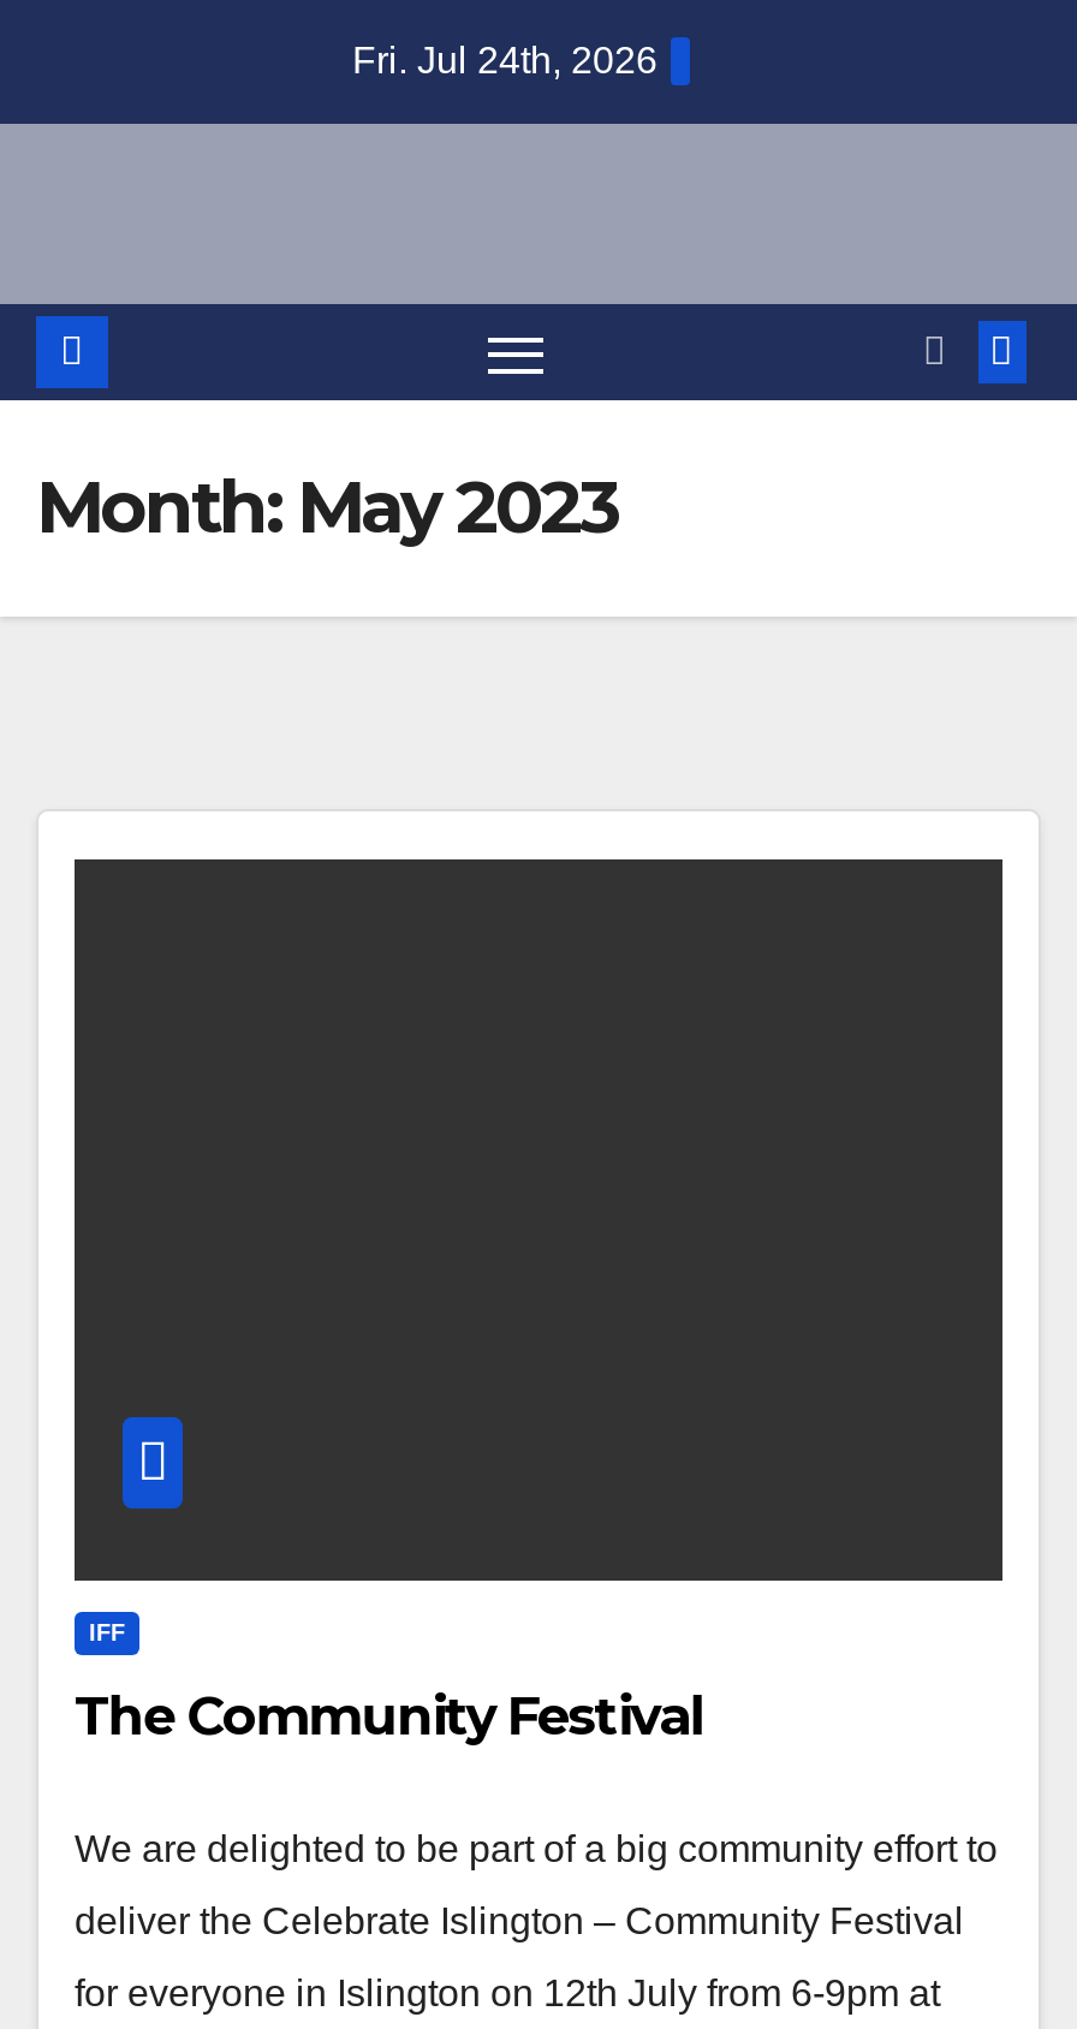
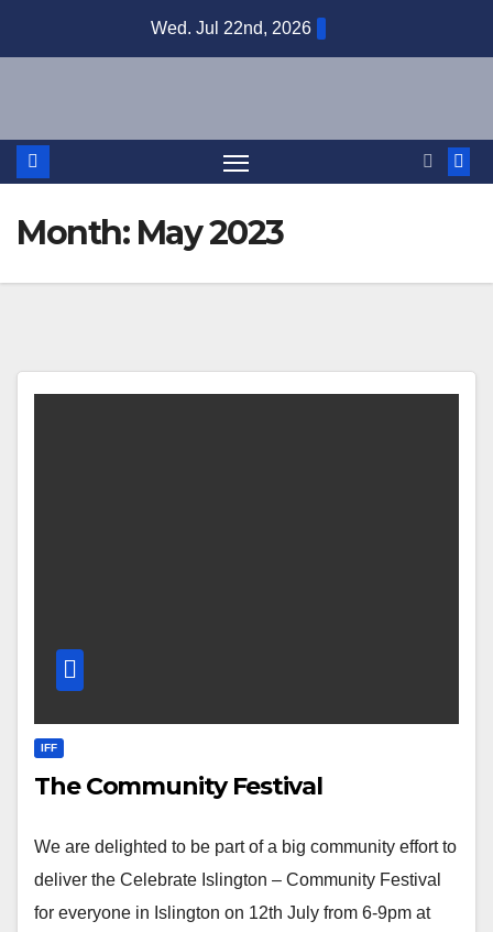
[352,40,657,81] Fri. Jul 24th, 2026 -> [151,19,311,37] Wed. Jul 22nd, 2026

